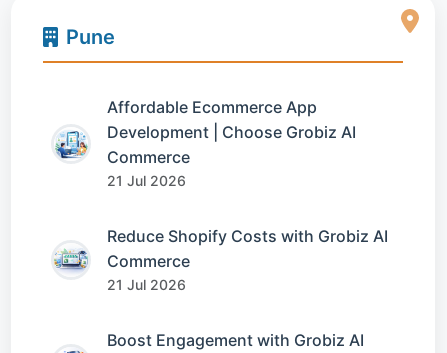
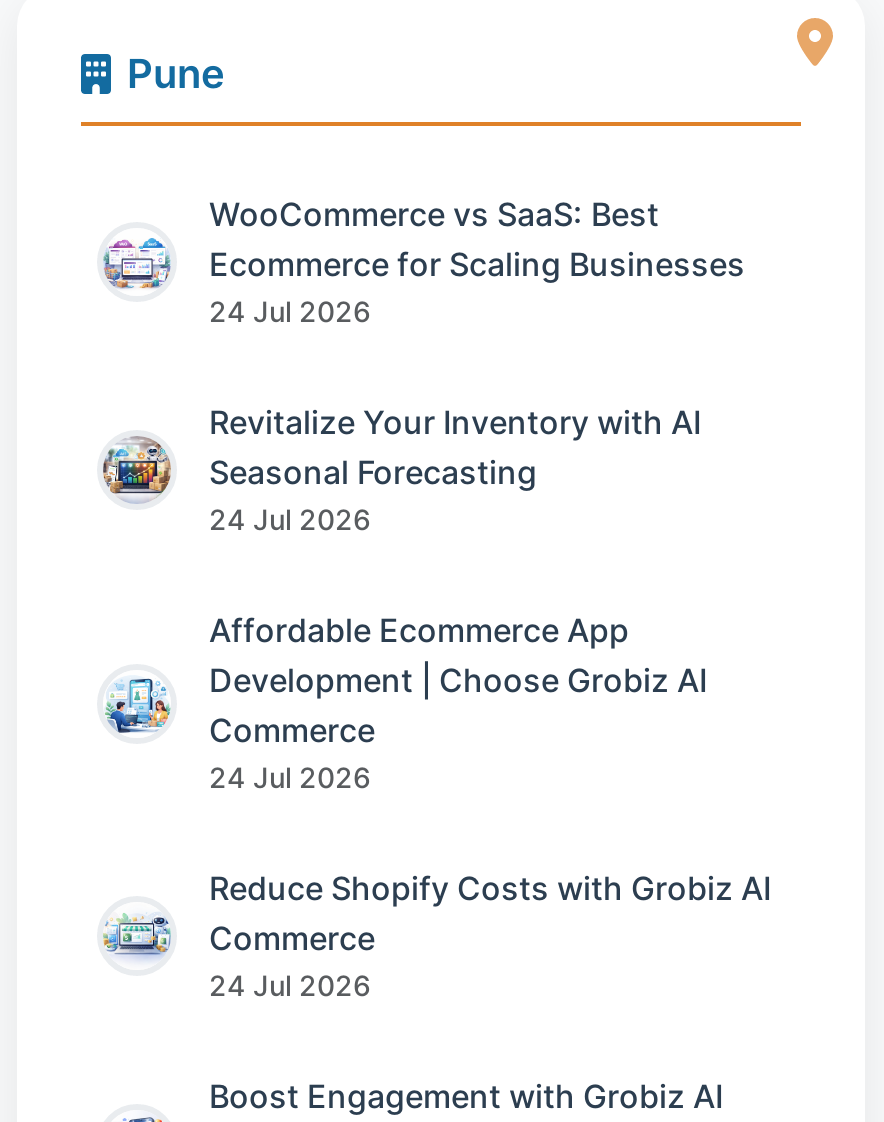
none -> [99,194,745,536] [image] | WooCommerce vs SaaS: Best | Ecommerce for Scaling Businesses | 24 Jul 2026 | Revitalize Your Inventory with AI | Seasonal Forecasting | 24 Jul 2026
none -> [99,432,175,510] [image]
[107,172,186,189] 21 Jul 2026 -> [209,760,371,794] 24 Jul 2026
[107,276,186,293] 21 Jul 2026 -> [209,968,371,1002] 24 Jul 2026

